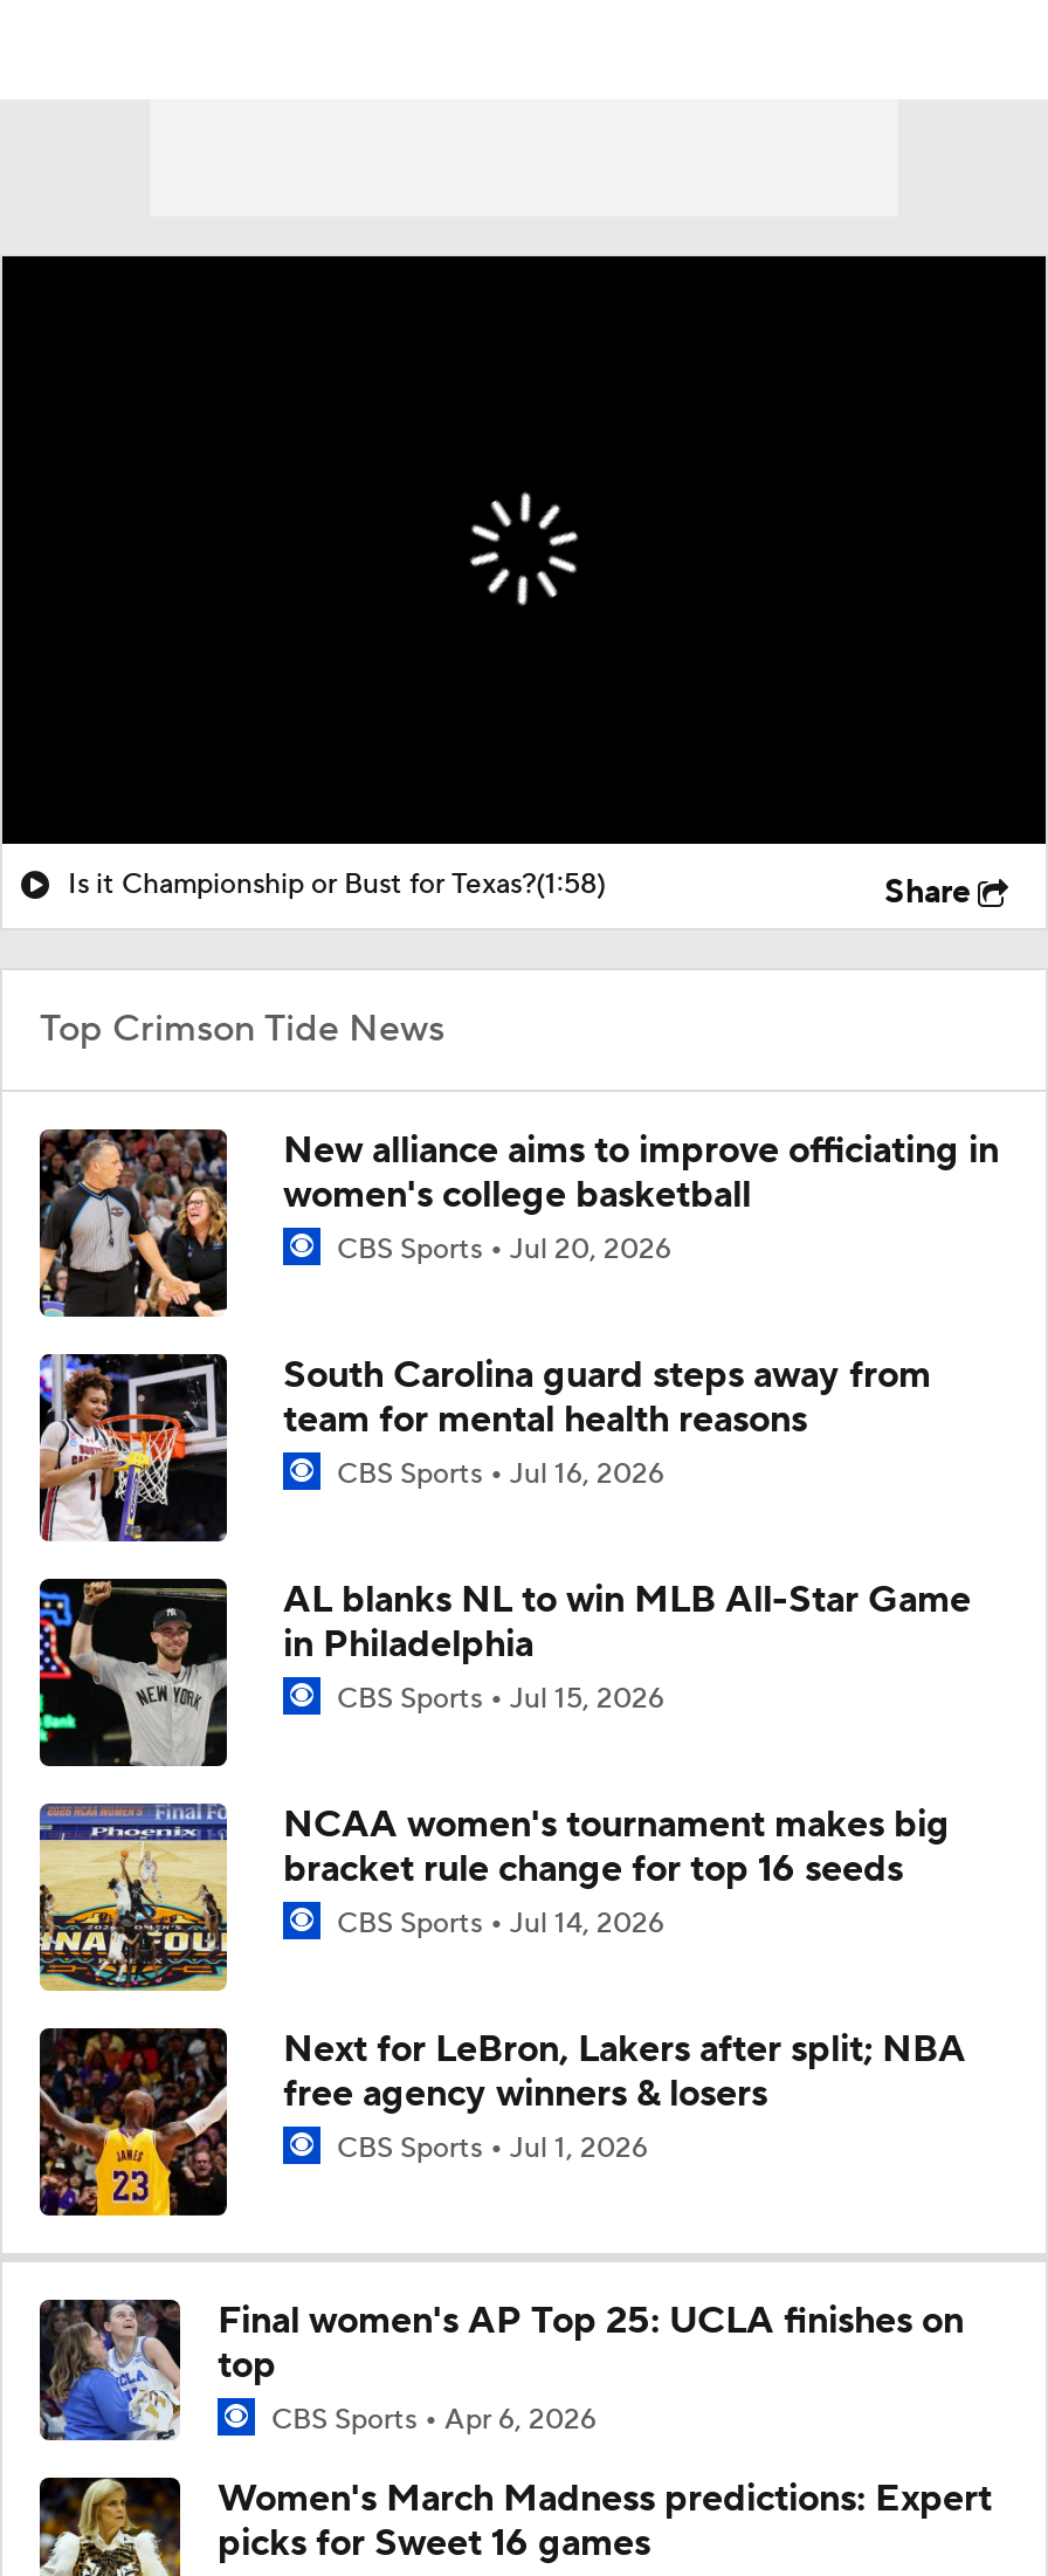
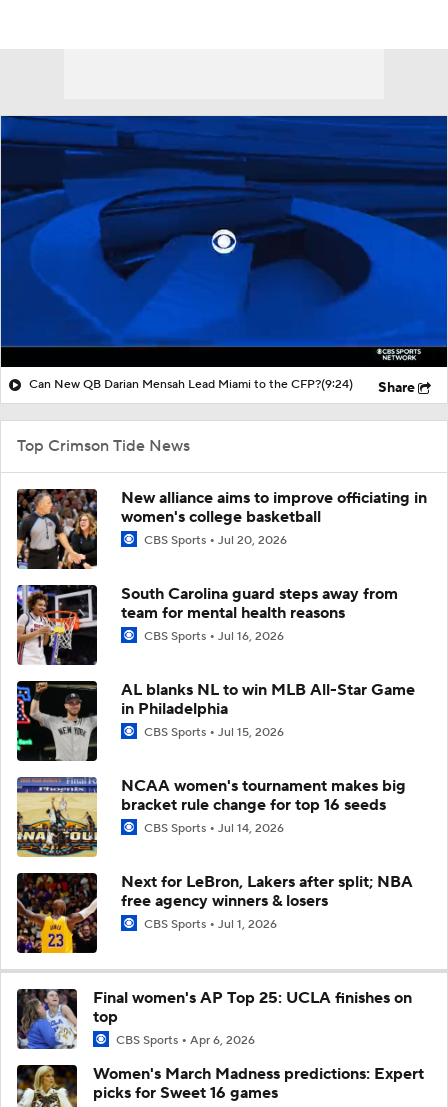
none -> [3,115,445,361] [image]
[68,867,606,902] Is it Championship or Bust for Texas?(1:58) -> [29,377,353,392] Can New QB Darian Mensah Lead Miami to the CFP?(9:24)

